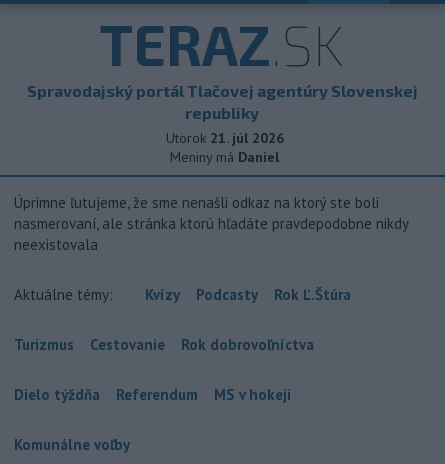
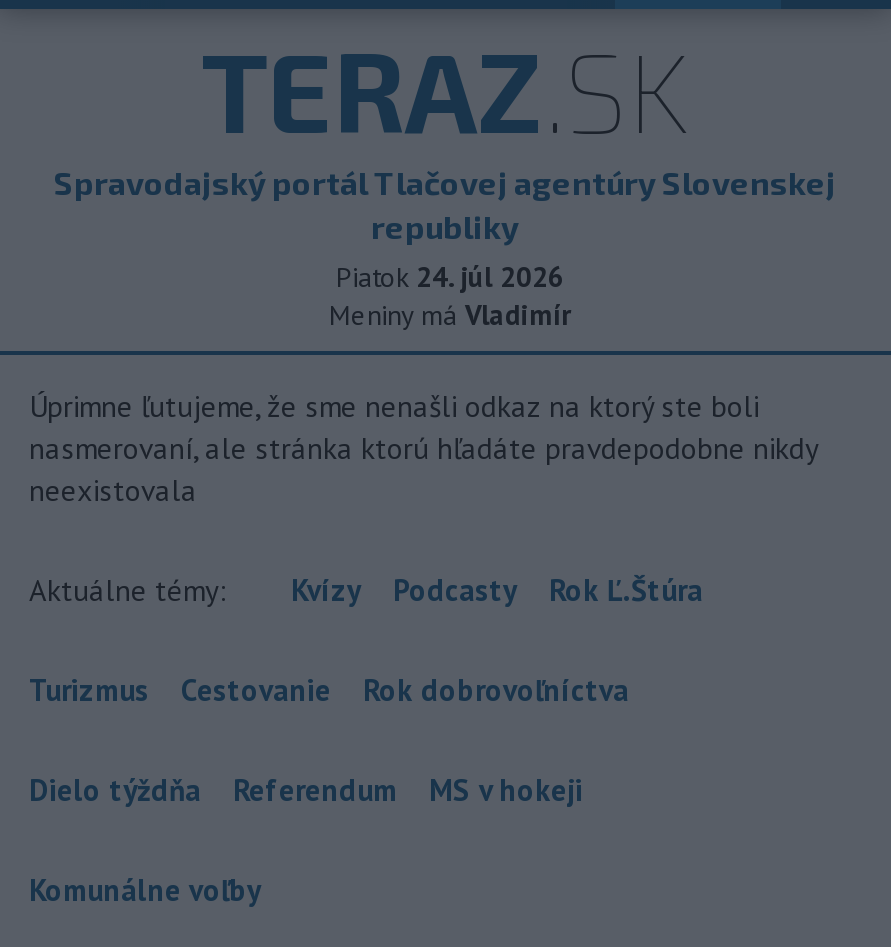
[165,129,283,147] Utorok 21. júl 2026 -> [336,259,564,295] Piatok 24. júl 2026
[170,148,279,166] Meniny má Daniel -> [329,297,571,333] Meniny má Vladimír

